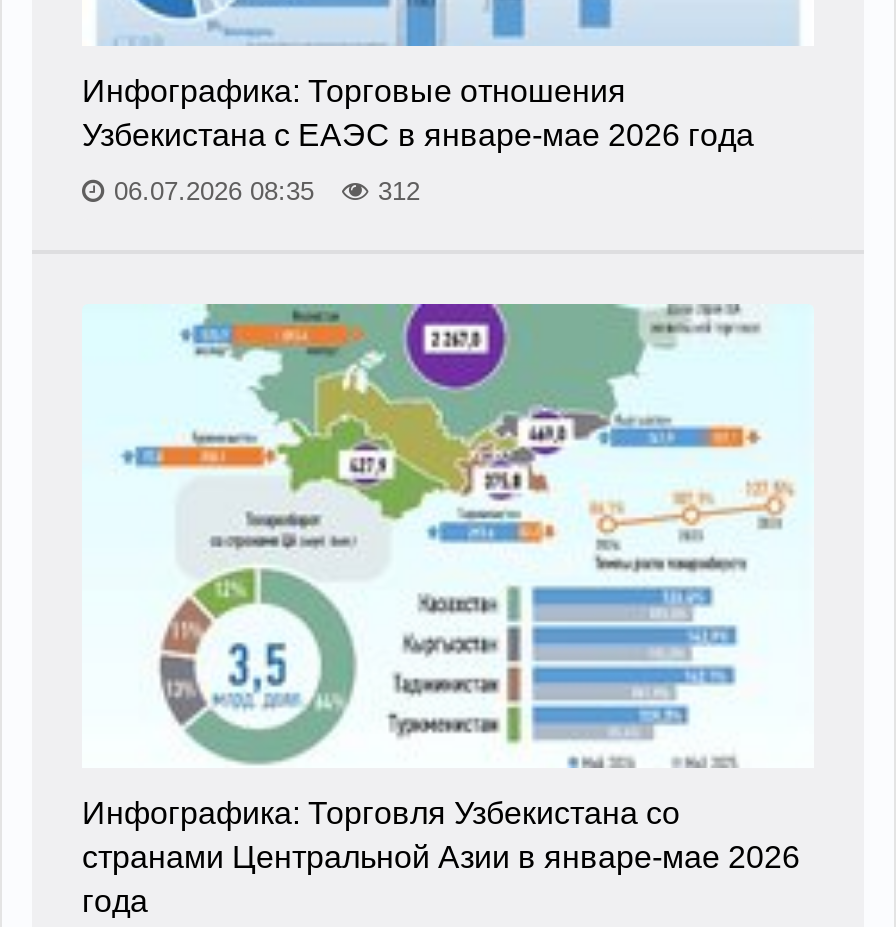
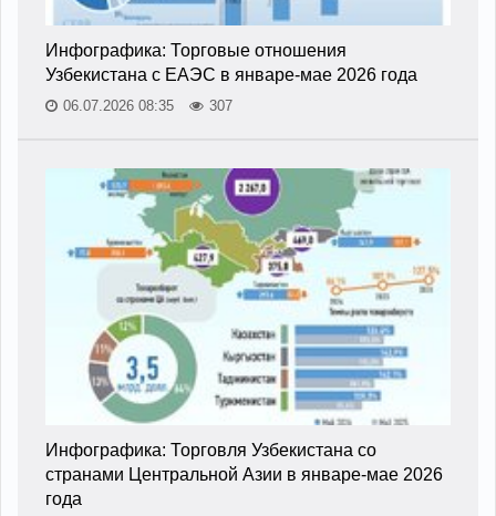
[114,176,420,206] 06.07.2026 08:35 312 -> [63,98,232,114] 06.07.2026 08:35 307

